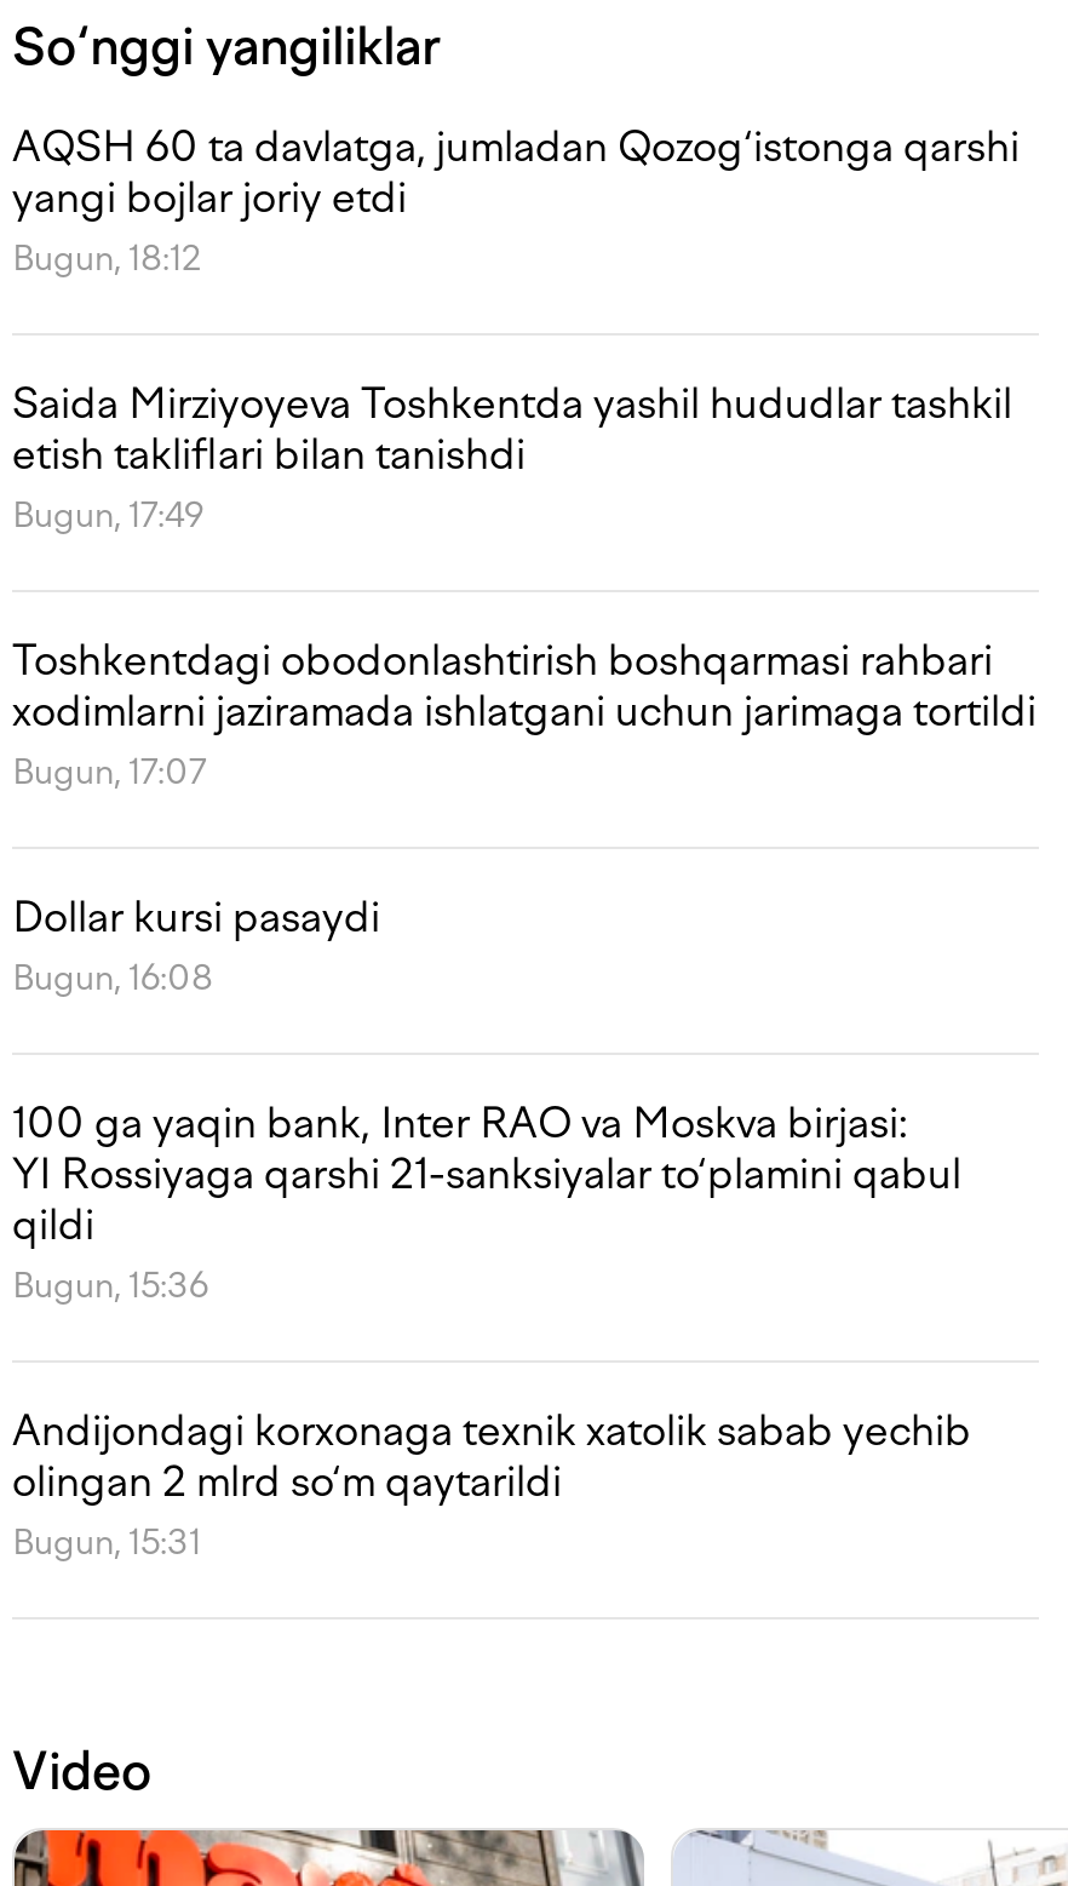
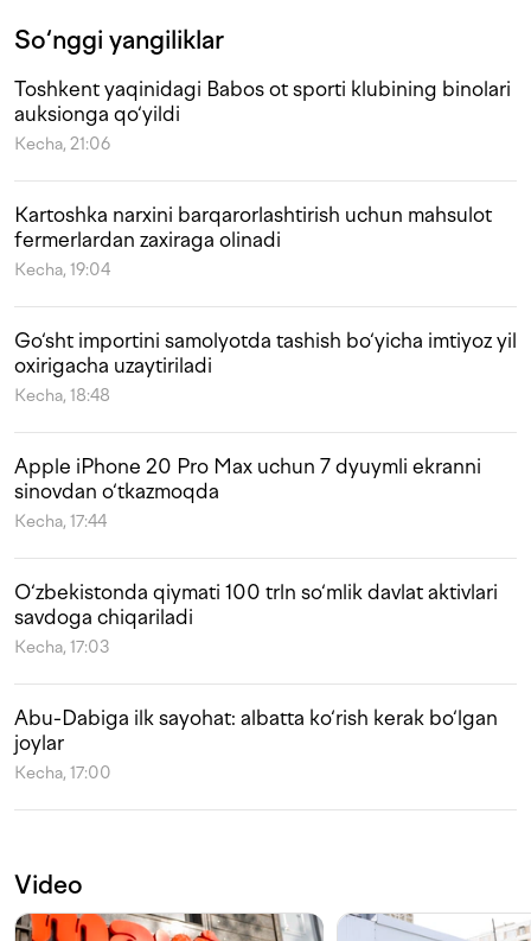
[12,123,1020,281] AQSH 60 ta davlatga, jumladan Qozog‘istonga qarshi | yangi bojlar joriy etdi | Bugun, 18:12 -> [14,78,511,155] Toshkent yaqinidagi Babos ot sporti klubining binolari | auksionga qo‘yildi | Kecha, 21:06
[12,380,1012,538] Saida Mirziyoyeva Toshkentda yashil hududlar tashkil | etish takliflari bilan tanishdi | Bugun, 17:49 -> [14,203,492,281] Kartoshka narxini barqarorlashtirish uchun mahsulot | fermerlardan zaxiraga olinadi | Kecha, 19:04
[12,637,1037,794] Toshkentdagi obodonlashtirish boshqarmasi rahbari | xodimlarni jaziramada ishlatgani uchun jarimaga tortildi | Bugun, 17:07 -> [14,329,517,406] Go‘sht importini samolyotda tashish bo‘yicha imtiyoz yil | oxirigacha uzaytiriladi | Kecha, 18:48
[12,894,380,1000] Dollar kursi pasaydi | Bugun, 16:08 -> [14,455,481,532] Apple iPhone 20 Pro Max uchun 7 dyuymli ekranni | sinovdan o‘tkazmoqda | Kecha, 17:44
[12,1100,961,1308] 100 ga yaqin bank, Inter RAO va Moskva birjasi: | YI Rossiyaga qarshi 21-sanksiyalar to‘plamini qabul | qildi | Bugun, 15:36 -> [14,581,498,658] O‘zbekistonda qiymati 100 trln so‘mlik davlat aktivlari | savdoga chiqariladi | Kecha, 17:03
[12,1407,971,1565] Andijondagi korxonaga texnik xatolik sabab yechib | olingan 2 mlrd so‘m qaytarildi | Bugun, 15:31 -> [14,707,498,784] Abu-Dabiga ilk sayohat: albatta ko‘rish kerak bo‘lgan | joylar | Kecha, 17:00

